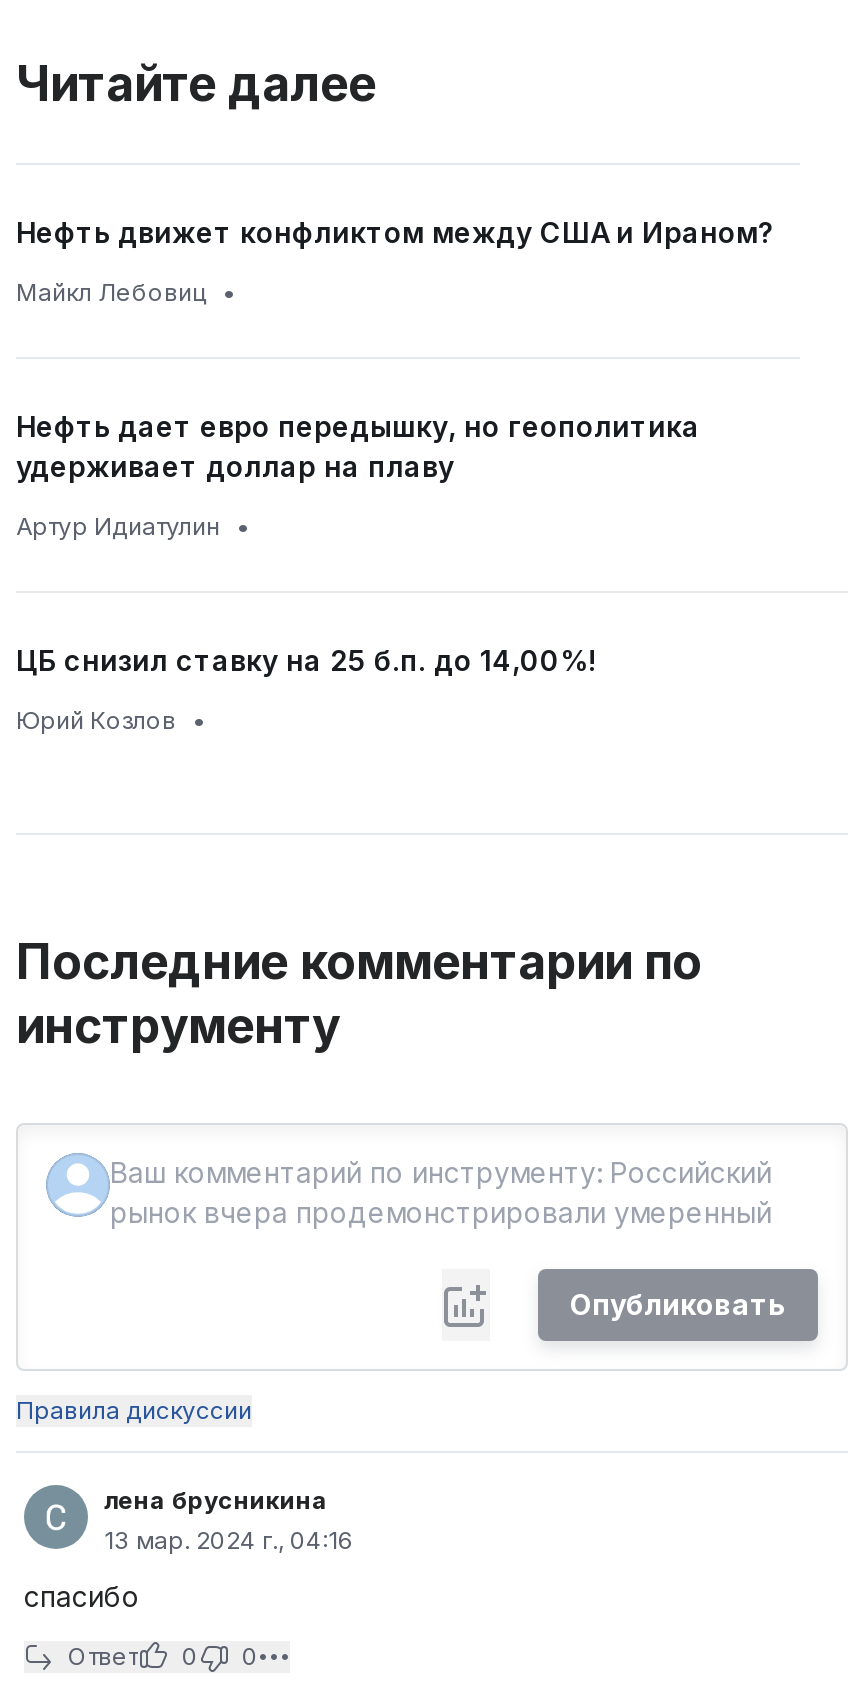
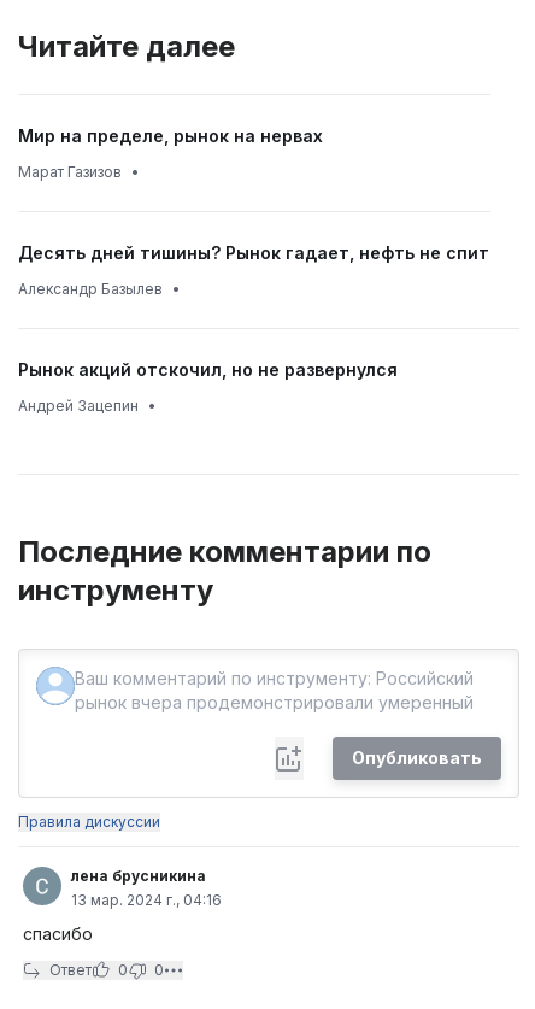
[16,215,774,249] Нефть движет конфликтом между США и Ираном? -> [18,125,323,146] Мир на пределе, рынок на нервах
[16,277,236,307] Майкл Лебовиц • -> [18,163,140,181] Марат Газизов •
[16,409,700,483] Нефть дает евро передышку, но геополитика | удерживает доллар на плаву -> [18,242,489,263] Десять дней тишины? Рынок гадает, нефть не спит
[16,511,250,541] Артур Идиатулин • -> [18,279,181,298] Александр Базылев •
[16,643,596,677] ЦБ снизил ставку на 25 б.п. до 14,00%! -> [18,359,398,379] Рынок акций отскочил, но не развернулся
[16,705,206,735] Юрий Козлов • -> [18,396,157,414] Андрей Зацепин •

